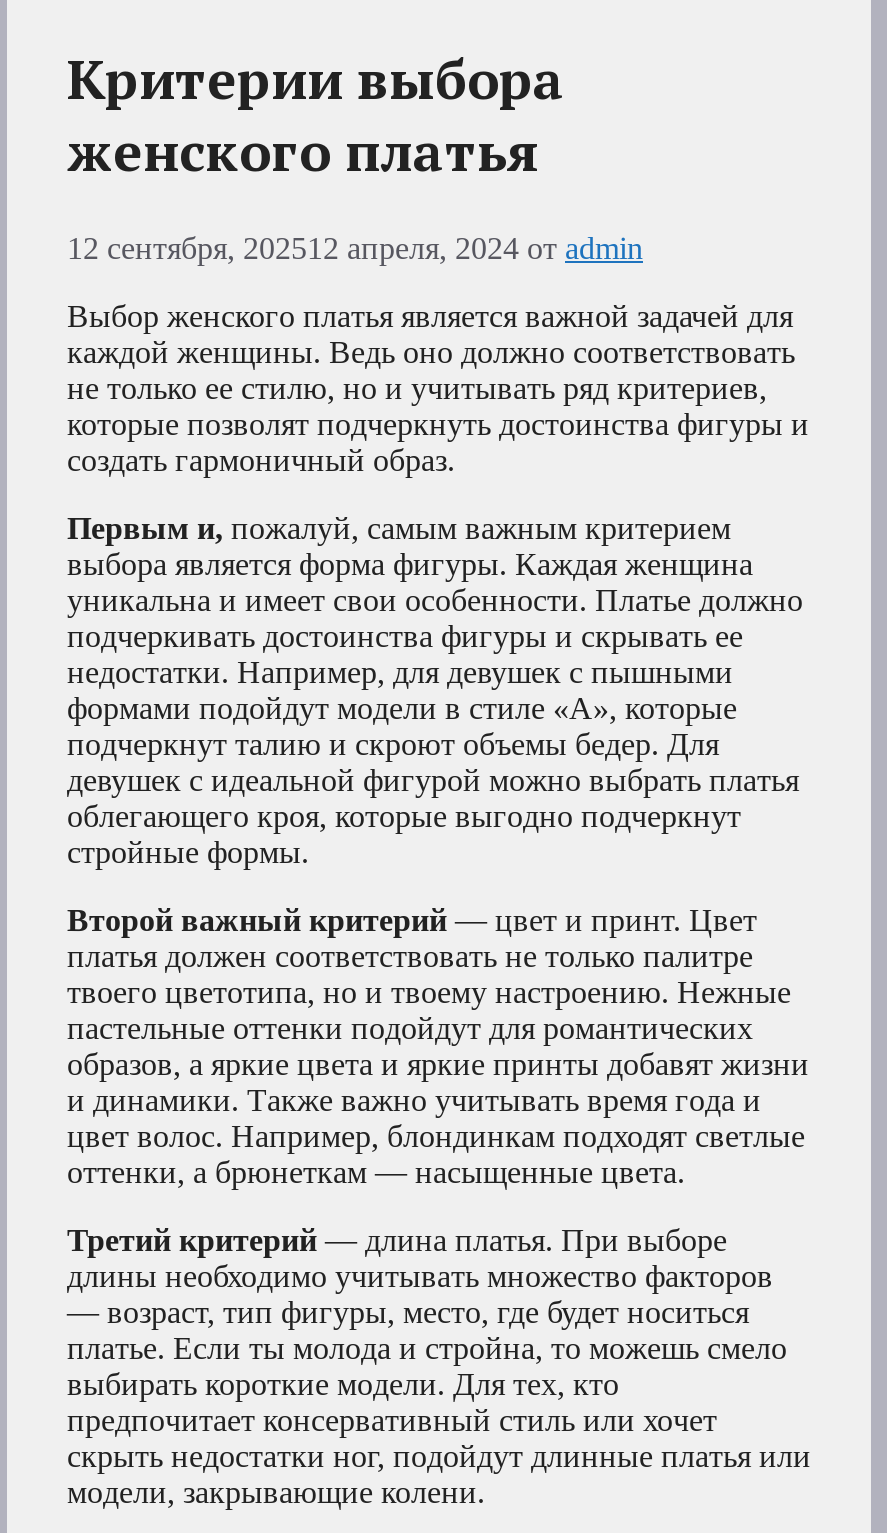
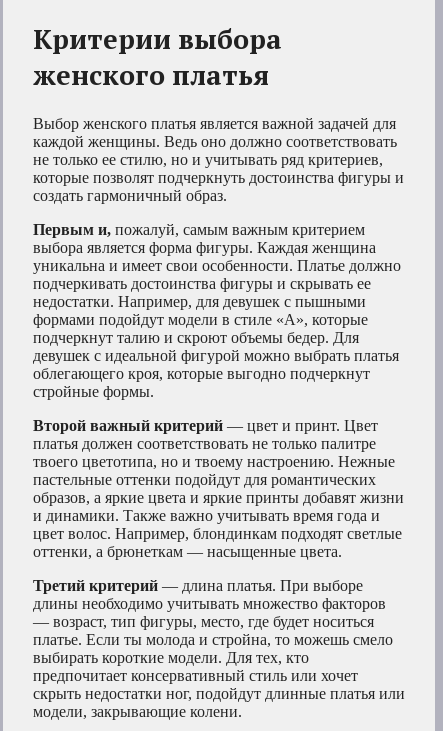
[67,231,643,265] 12 сентября, 202512 апреля, 2024 от admin -> none

